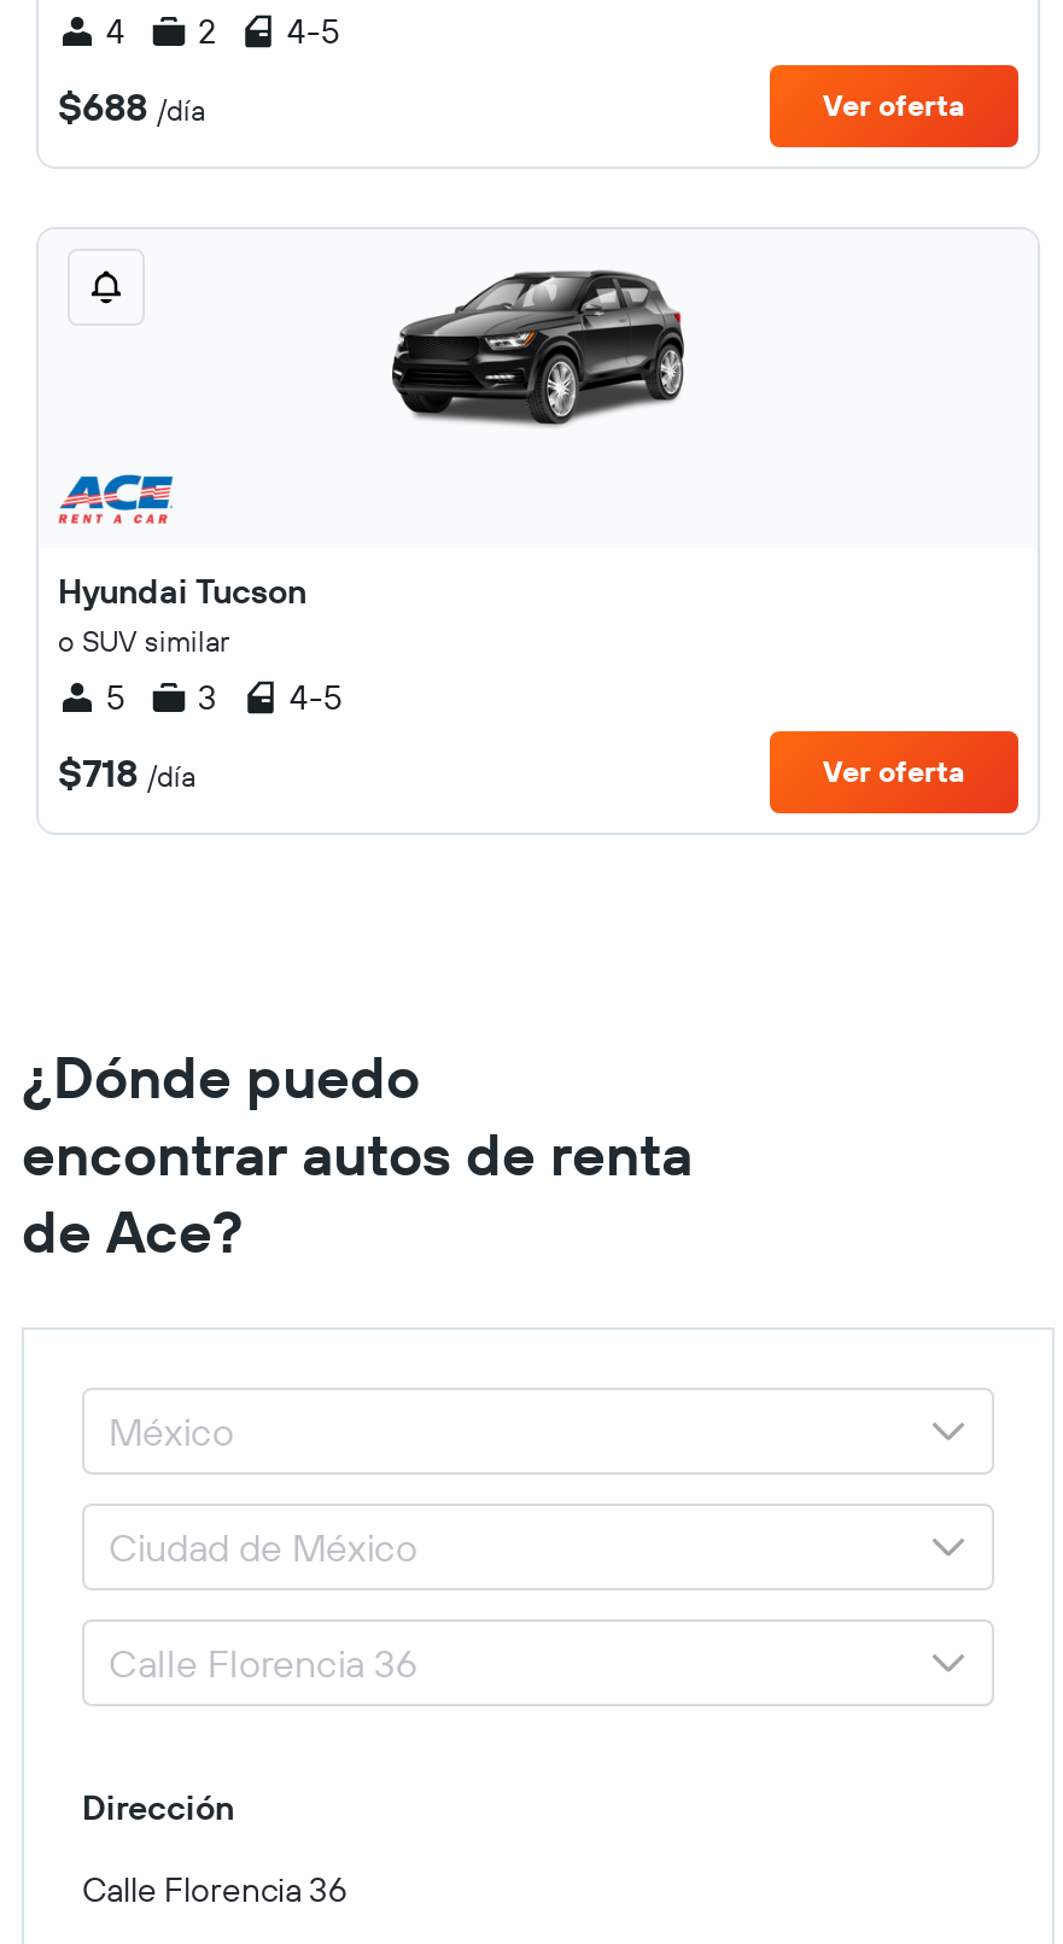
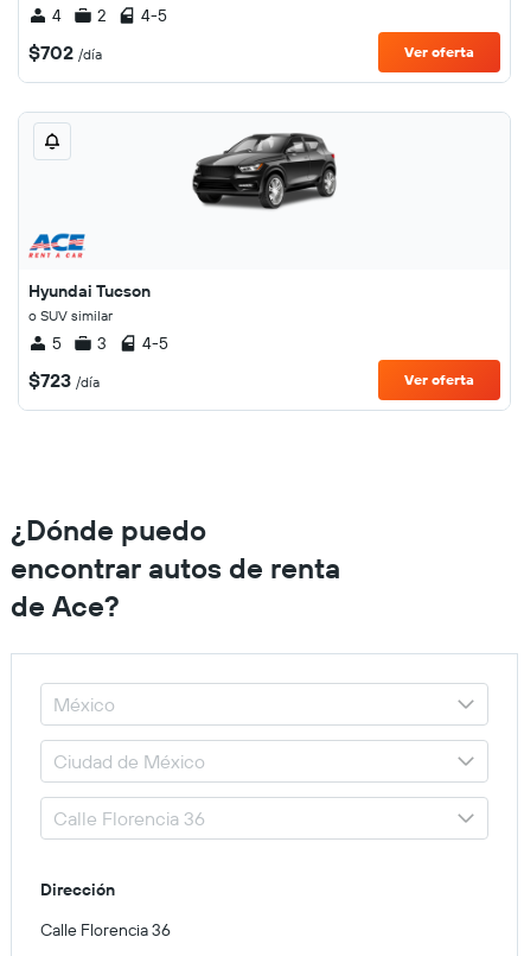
[58,82,205,130] $688 /día -> [28,40,102,64] $702 /día
[58,748,195,796] $718 /día -> [28,368,100,392] $723 /día

